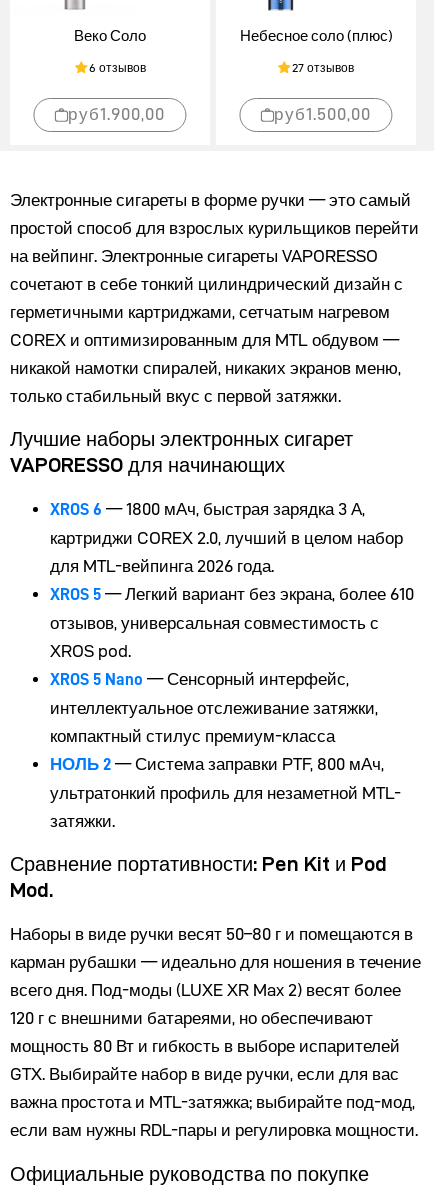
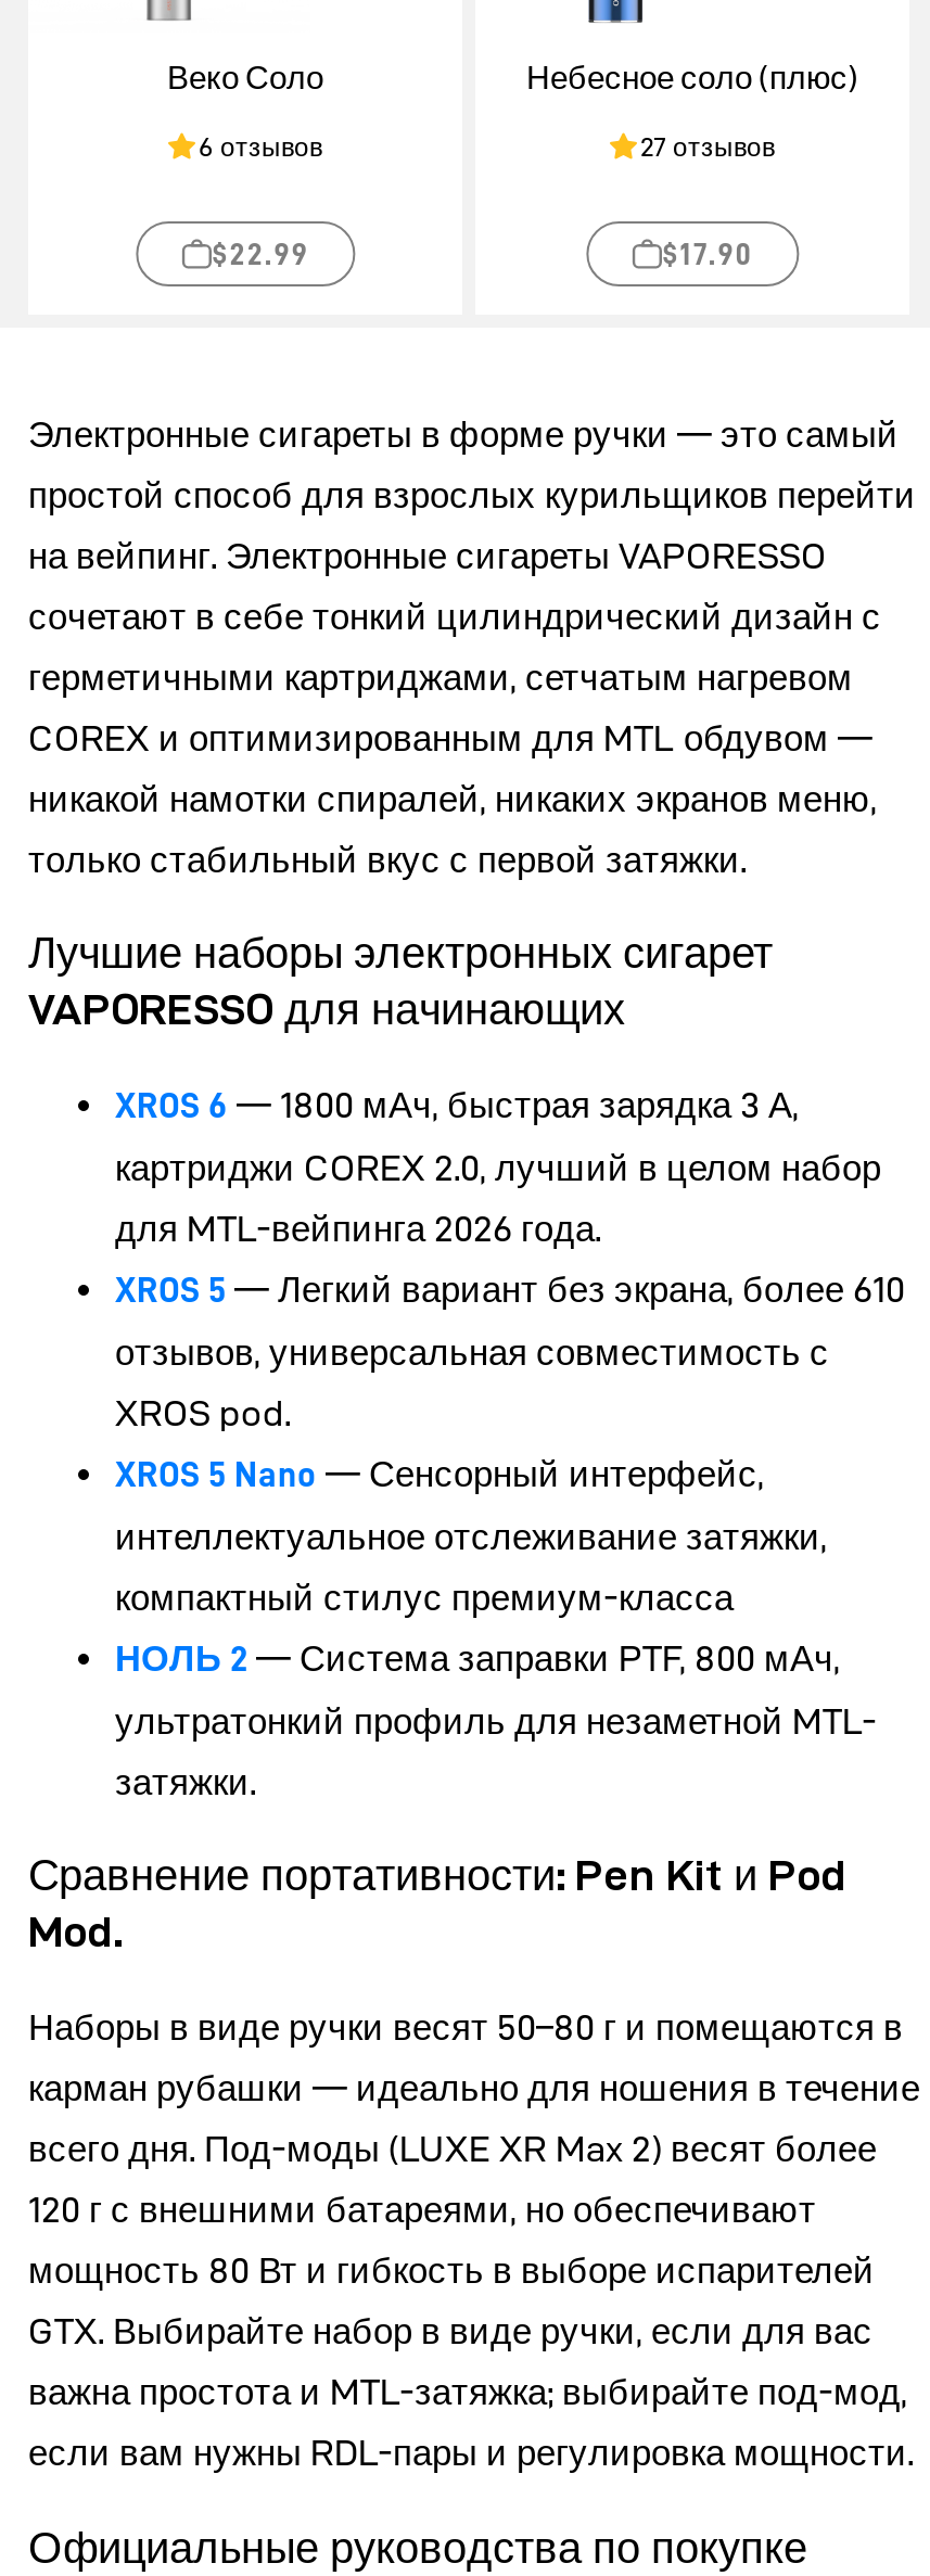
[68,105,165,123] руб1.900,00 -> [212,239,309,269] $22.99
[274,105,371,123] руб1.500,00 -> [662,239,753,269] $17.90

